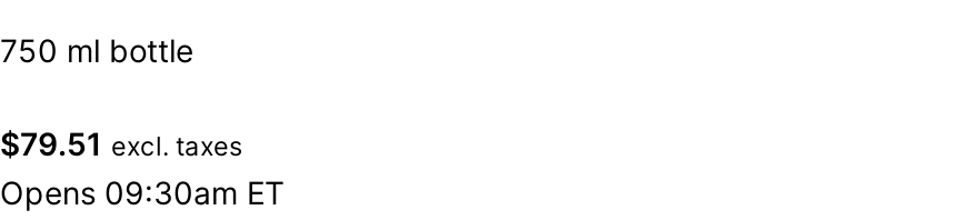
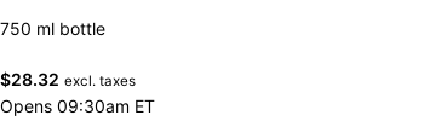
[0,125,242,162] $79.51 excl. taxes -> [0,69,136,90] $28.32 excl. taxes

